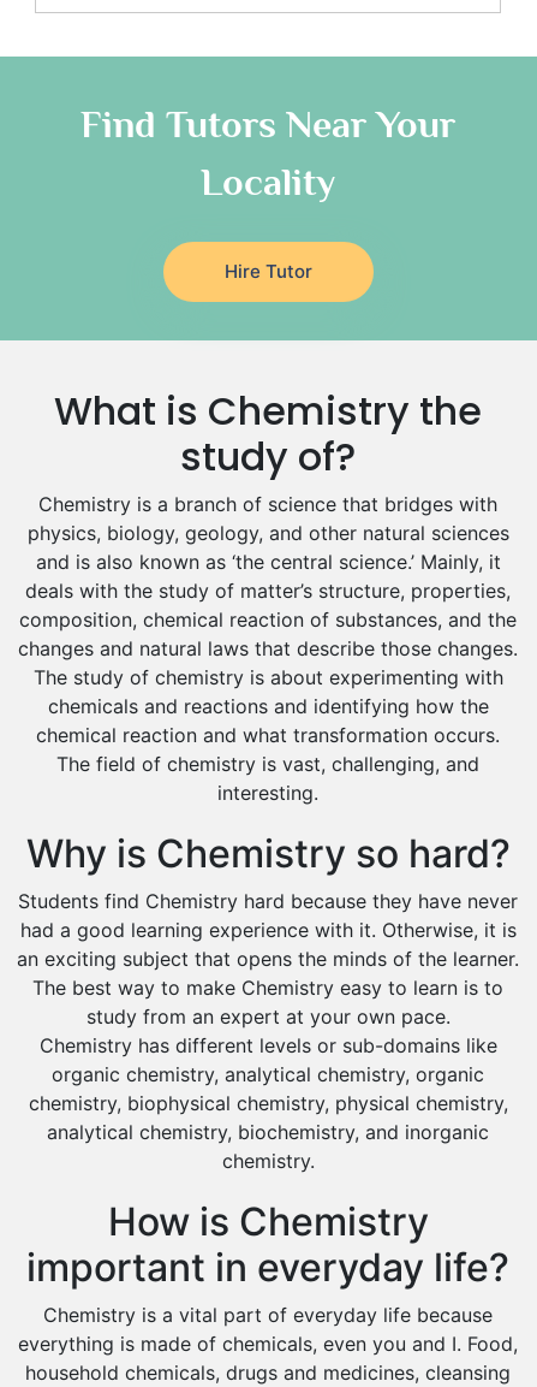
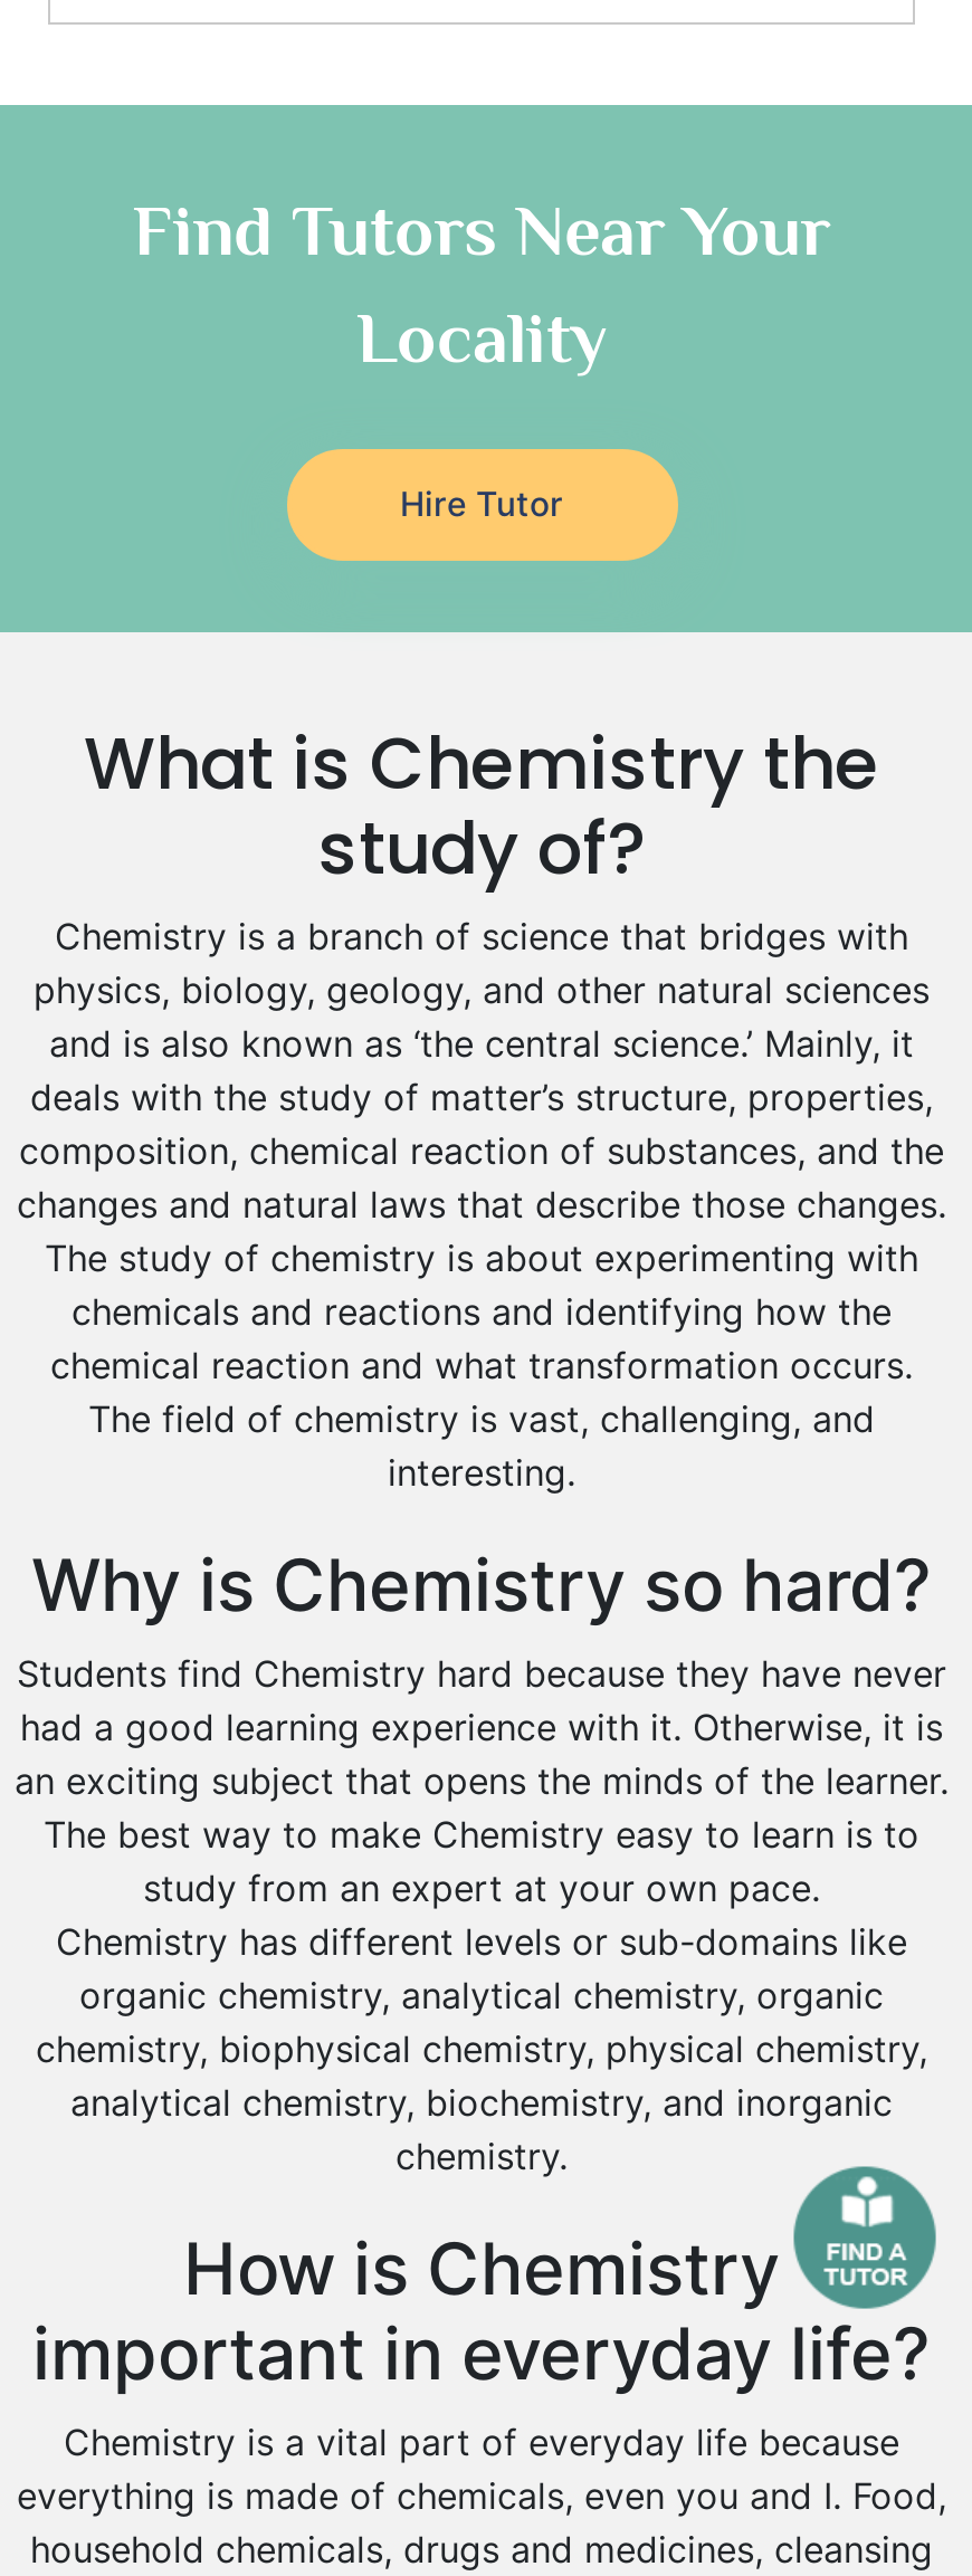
none -> [792,2165,937,2306] [image]

